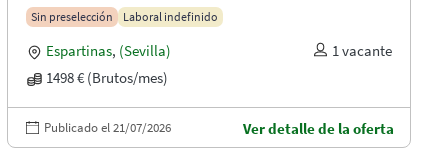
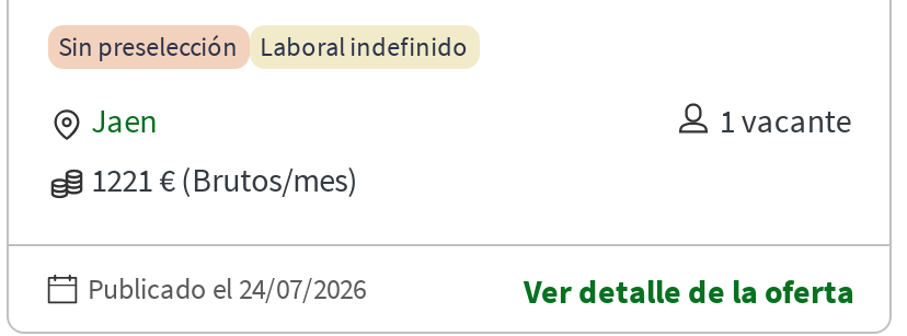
[46,41,171,60] Espartinas, (Sevilla) -> [91,99,157,141] Jaen
[46,68,168,87] 1498 € (Brutos/mes) -> [91,158,358,200] 1221 € (Brutos/mes)
[44,119,171,136] Publicado el 21/07/2026 -> [88,270,366,307] Publicado el 24/07/2026

